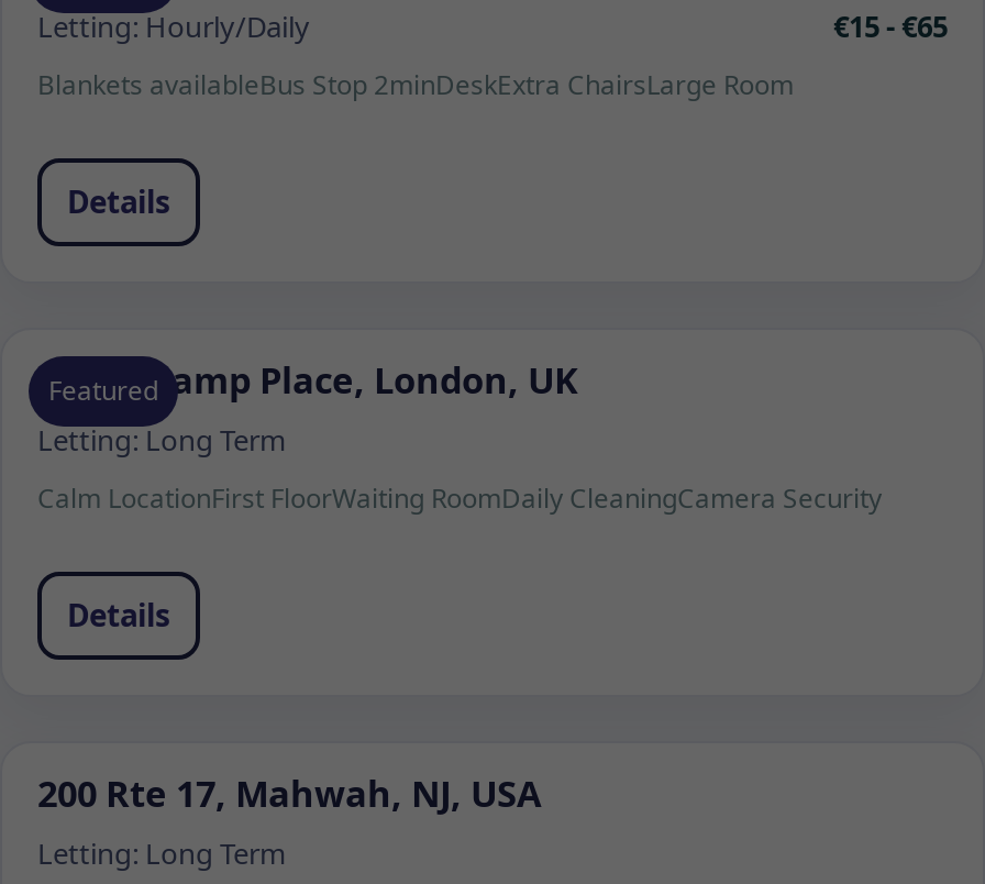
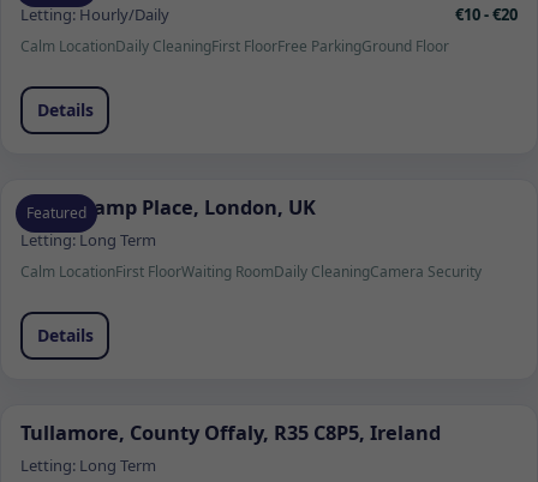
[833,7,948,46] €15 - €65 -> [455,4,518,25] €10 - €20
[37,66,794,103] Blankets availableBus Stop 2minDeskExtra ChairsLarge Room -> [20,36,449,56] Calm LocationDaily CleaningFirst FloorFree ParkingGround Floor
[37,770,541,818] 200 Rte 17, Mahwah, NJ, USA -> [20,420,441,446] Tullamore, County Offaly, R35 C8P5, Ireland

